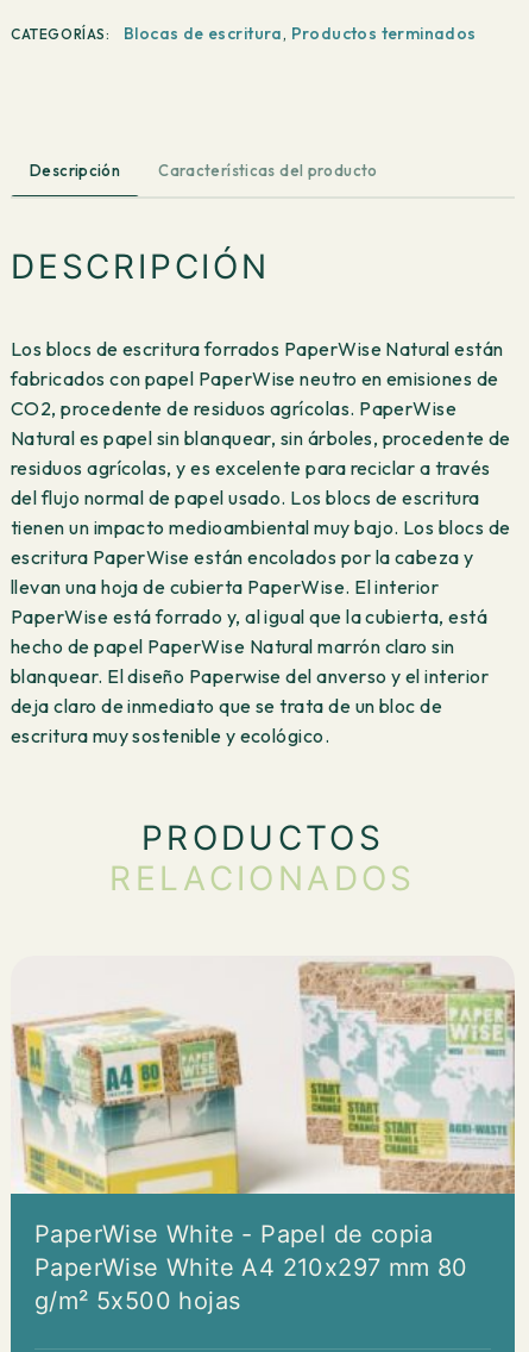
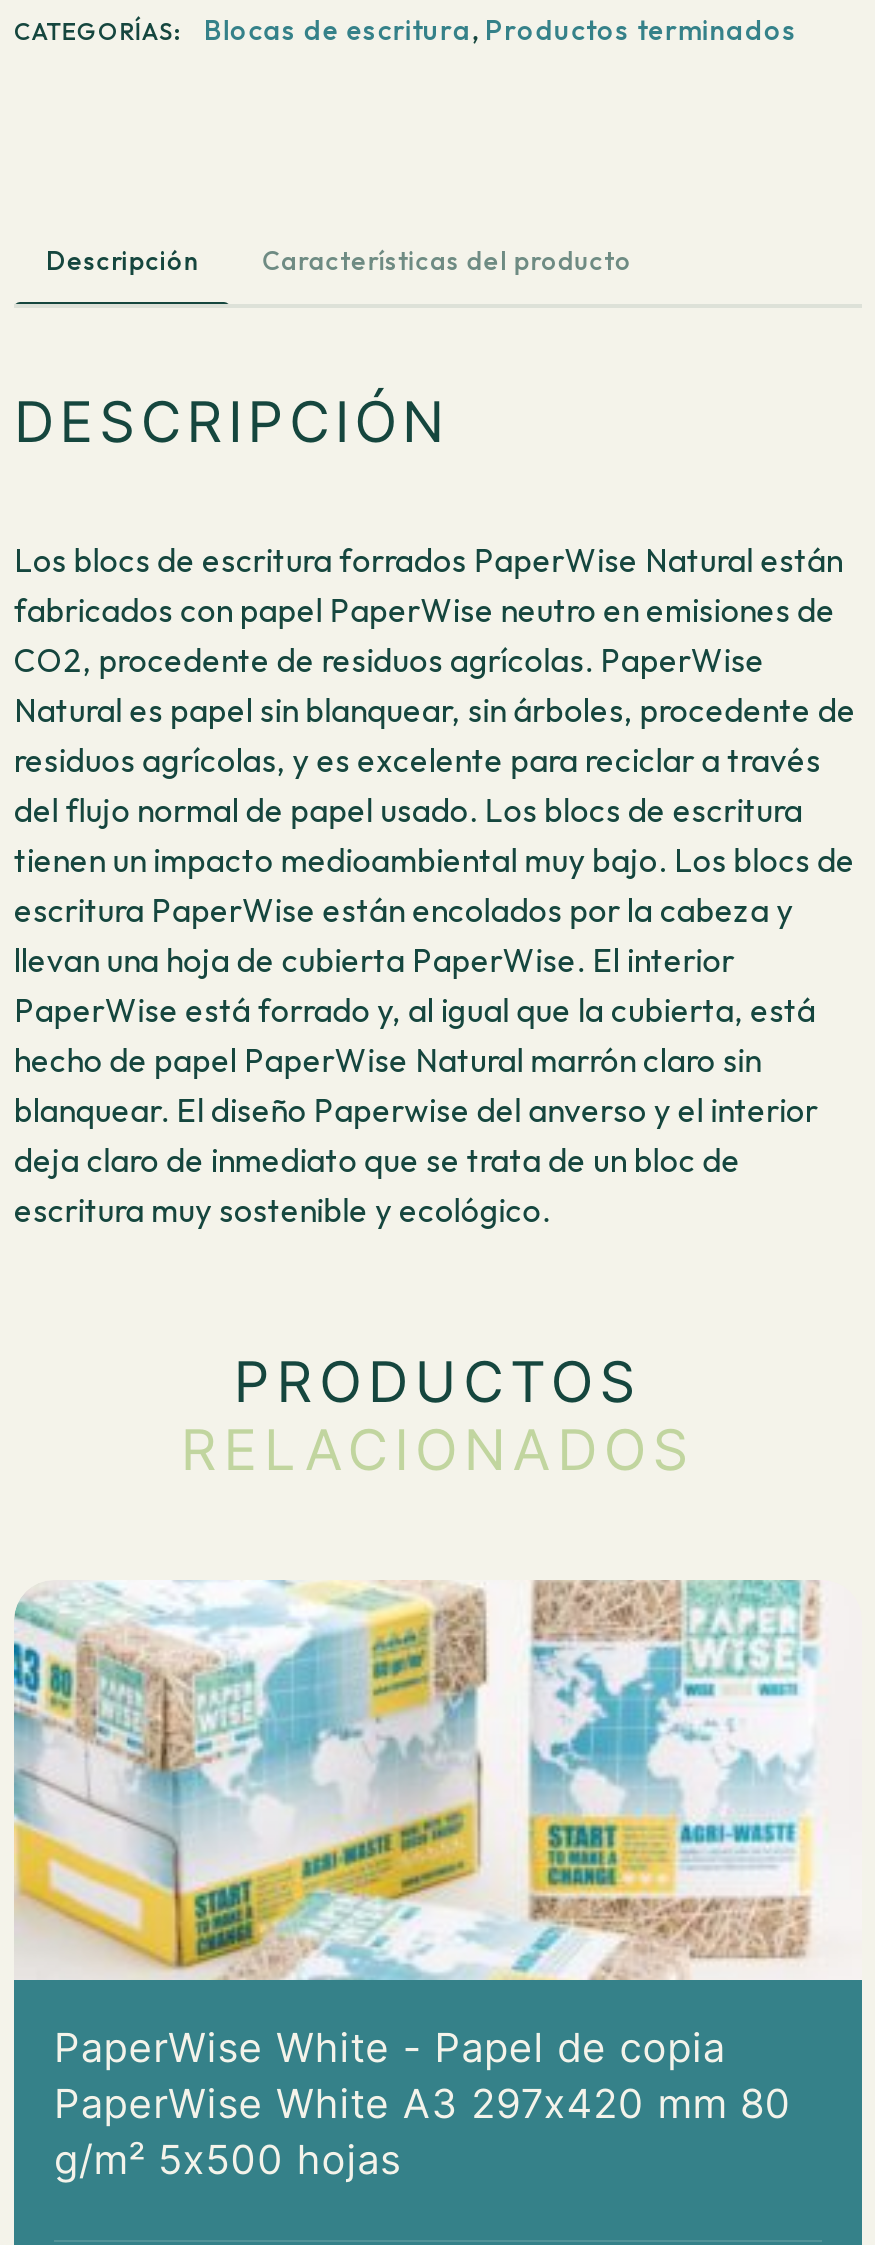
[11,956,516,1195] [image] -> [12,1578,862,1982] [image]
[34,1253,468,1282] PaperWise White A4 210x297 mm 80 -> [54,2080,792,2128] PaperWise White A3 297x420 mm 80

